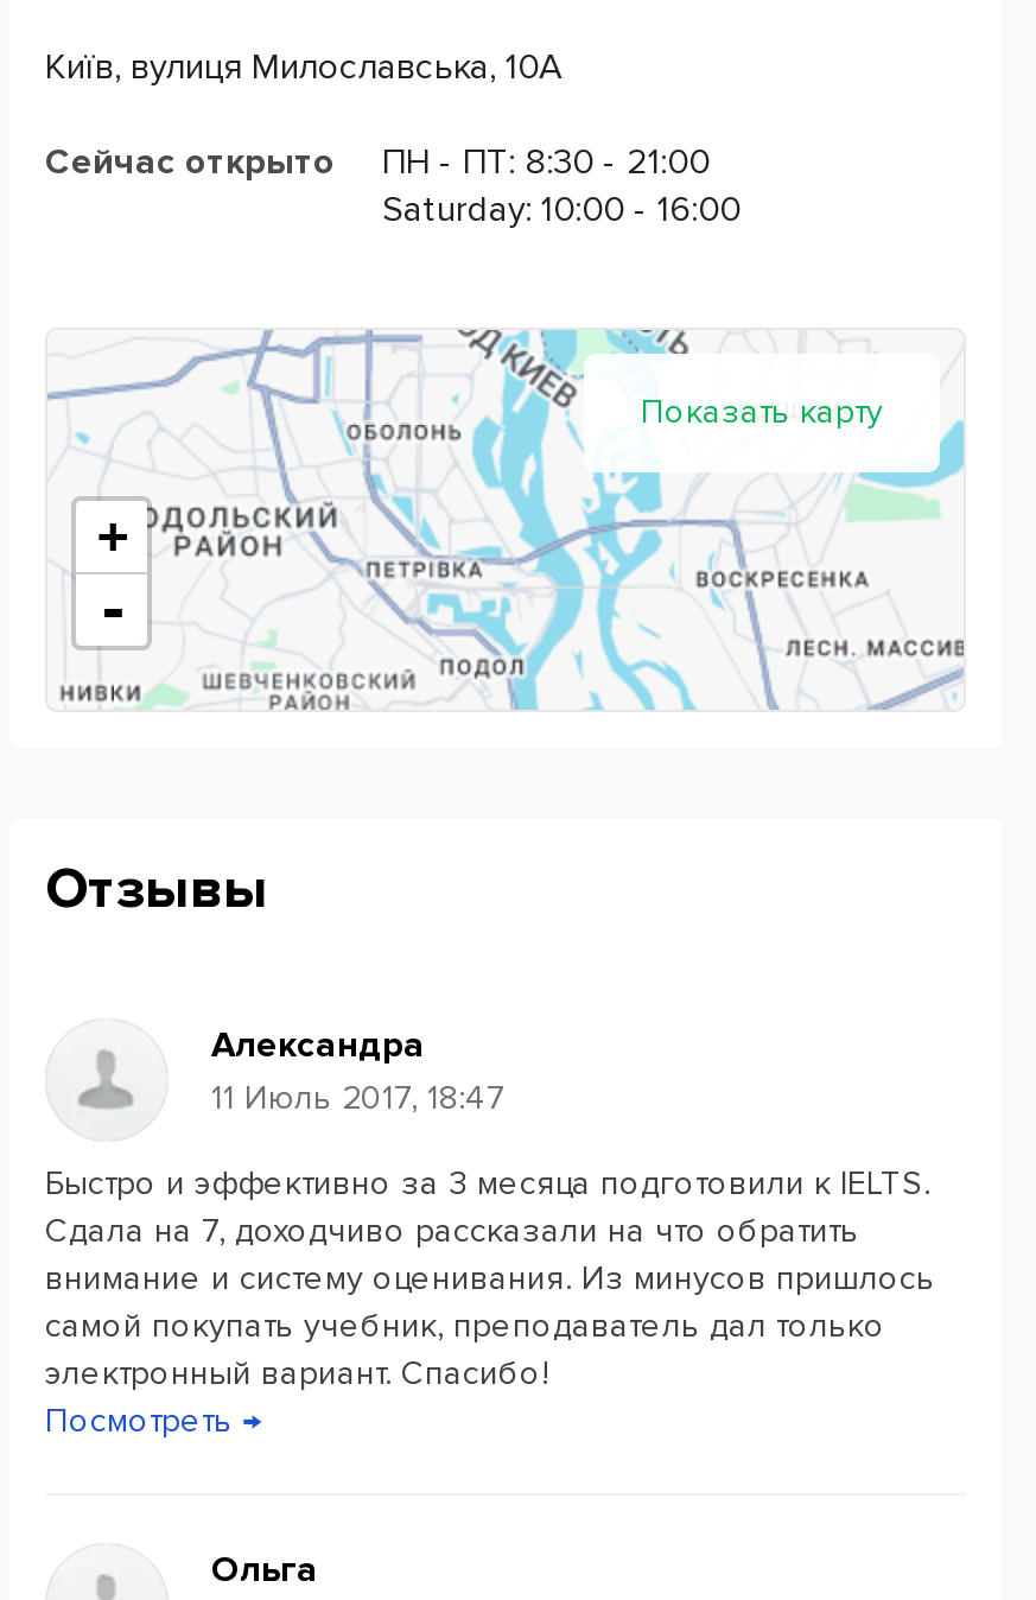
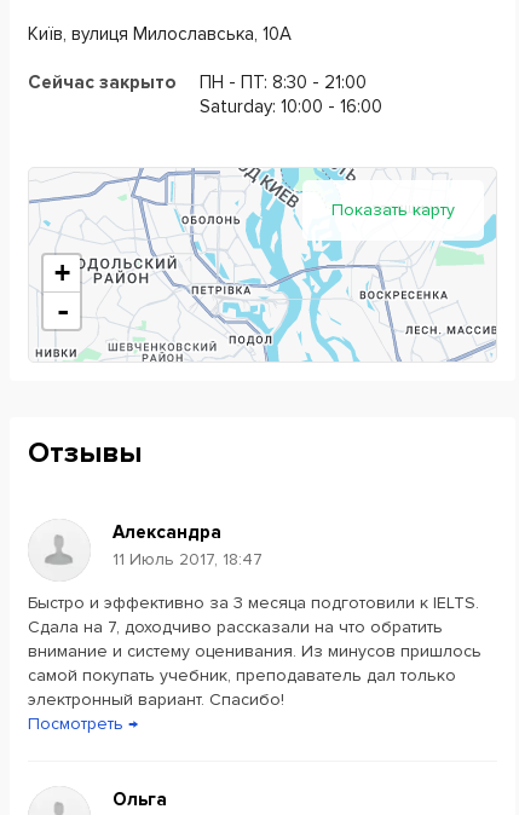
[45,140,335,183] Сейчас открыто -> [28,71,175,93] Сейчас закрыто

